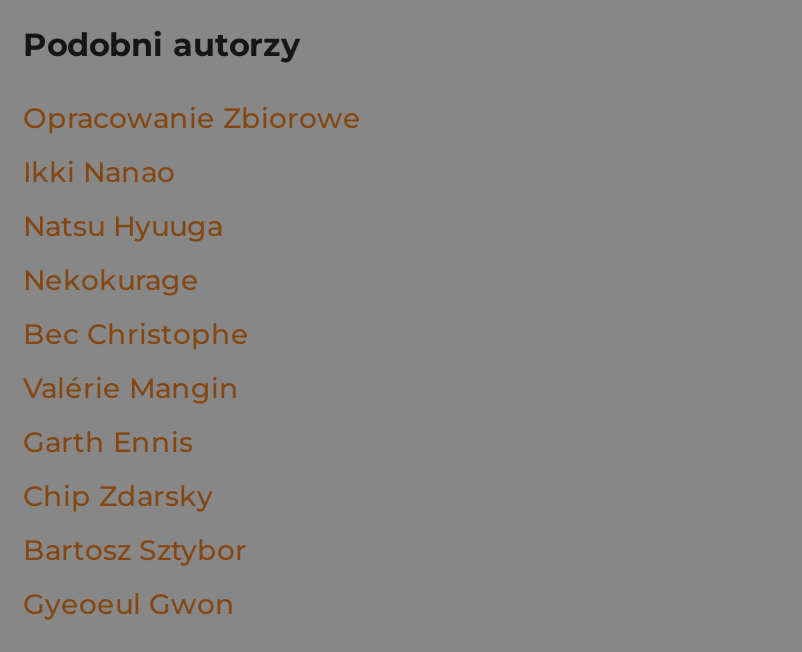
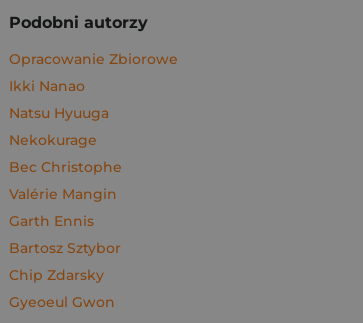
moved [23,478,213,514] -> [9,266,104,284]: Chip Zdarsky
moved [23,532,247,568] -> [9,239,121,257]: Bartosz Sztybor

